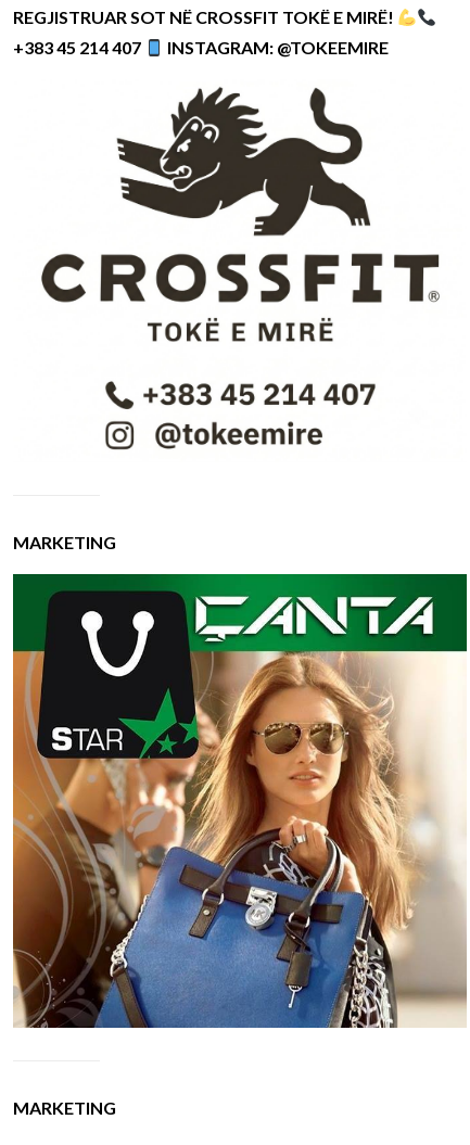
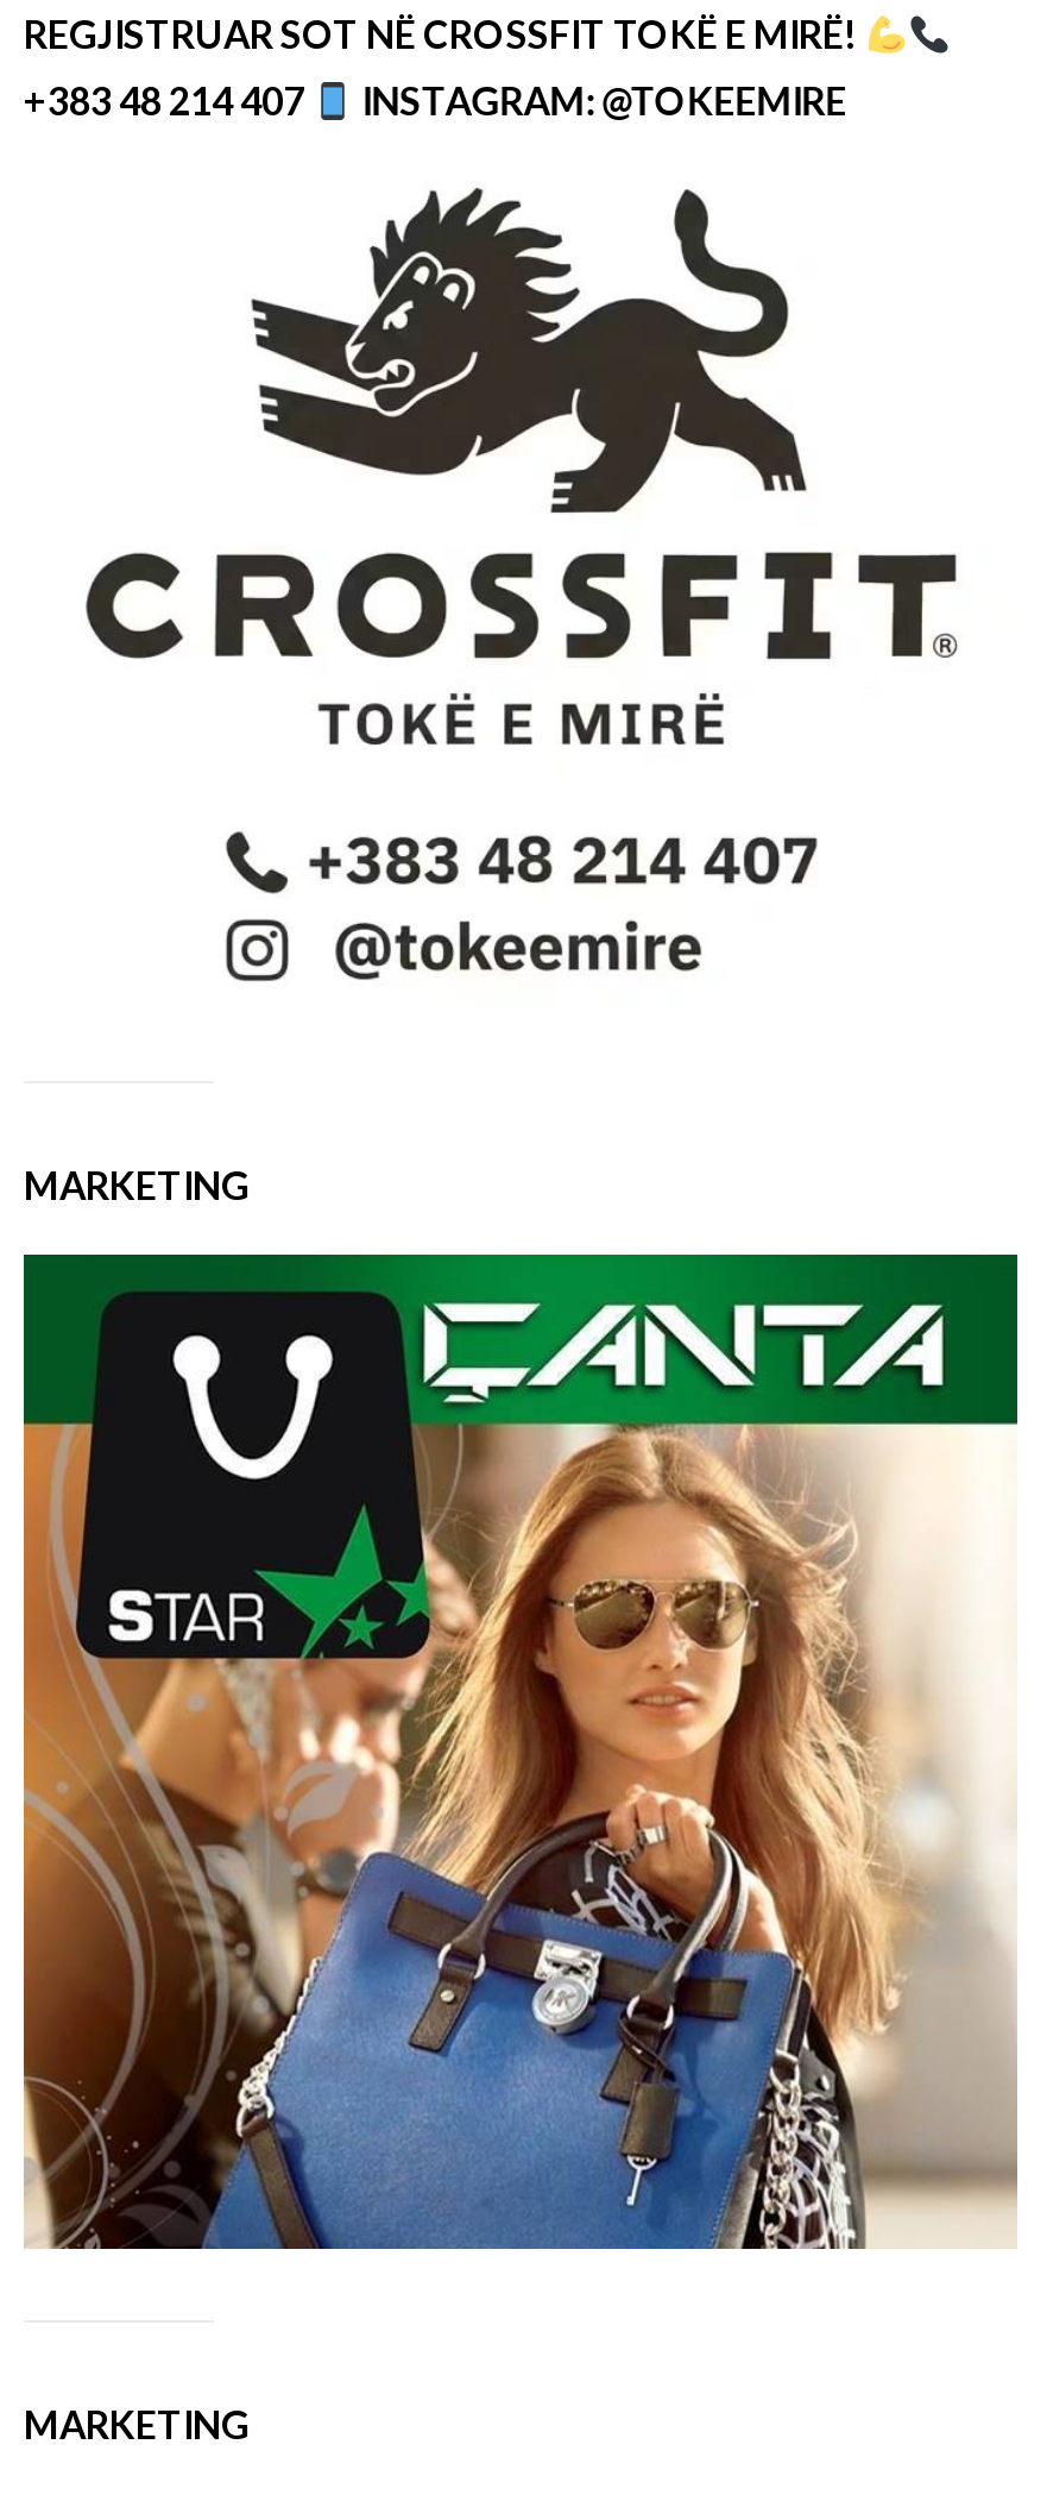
[13,37,389,58] +383 45 214 407 INSTAGRAM: @TOKEEMIRE -> [24,78,847,123] +383 48 214 407 INSTAGRAM: @TOKEEMIRE

